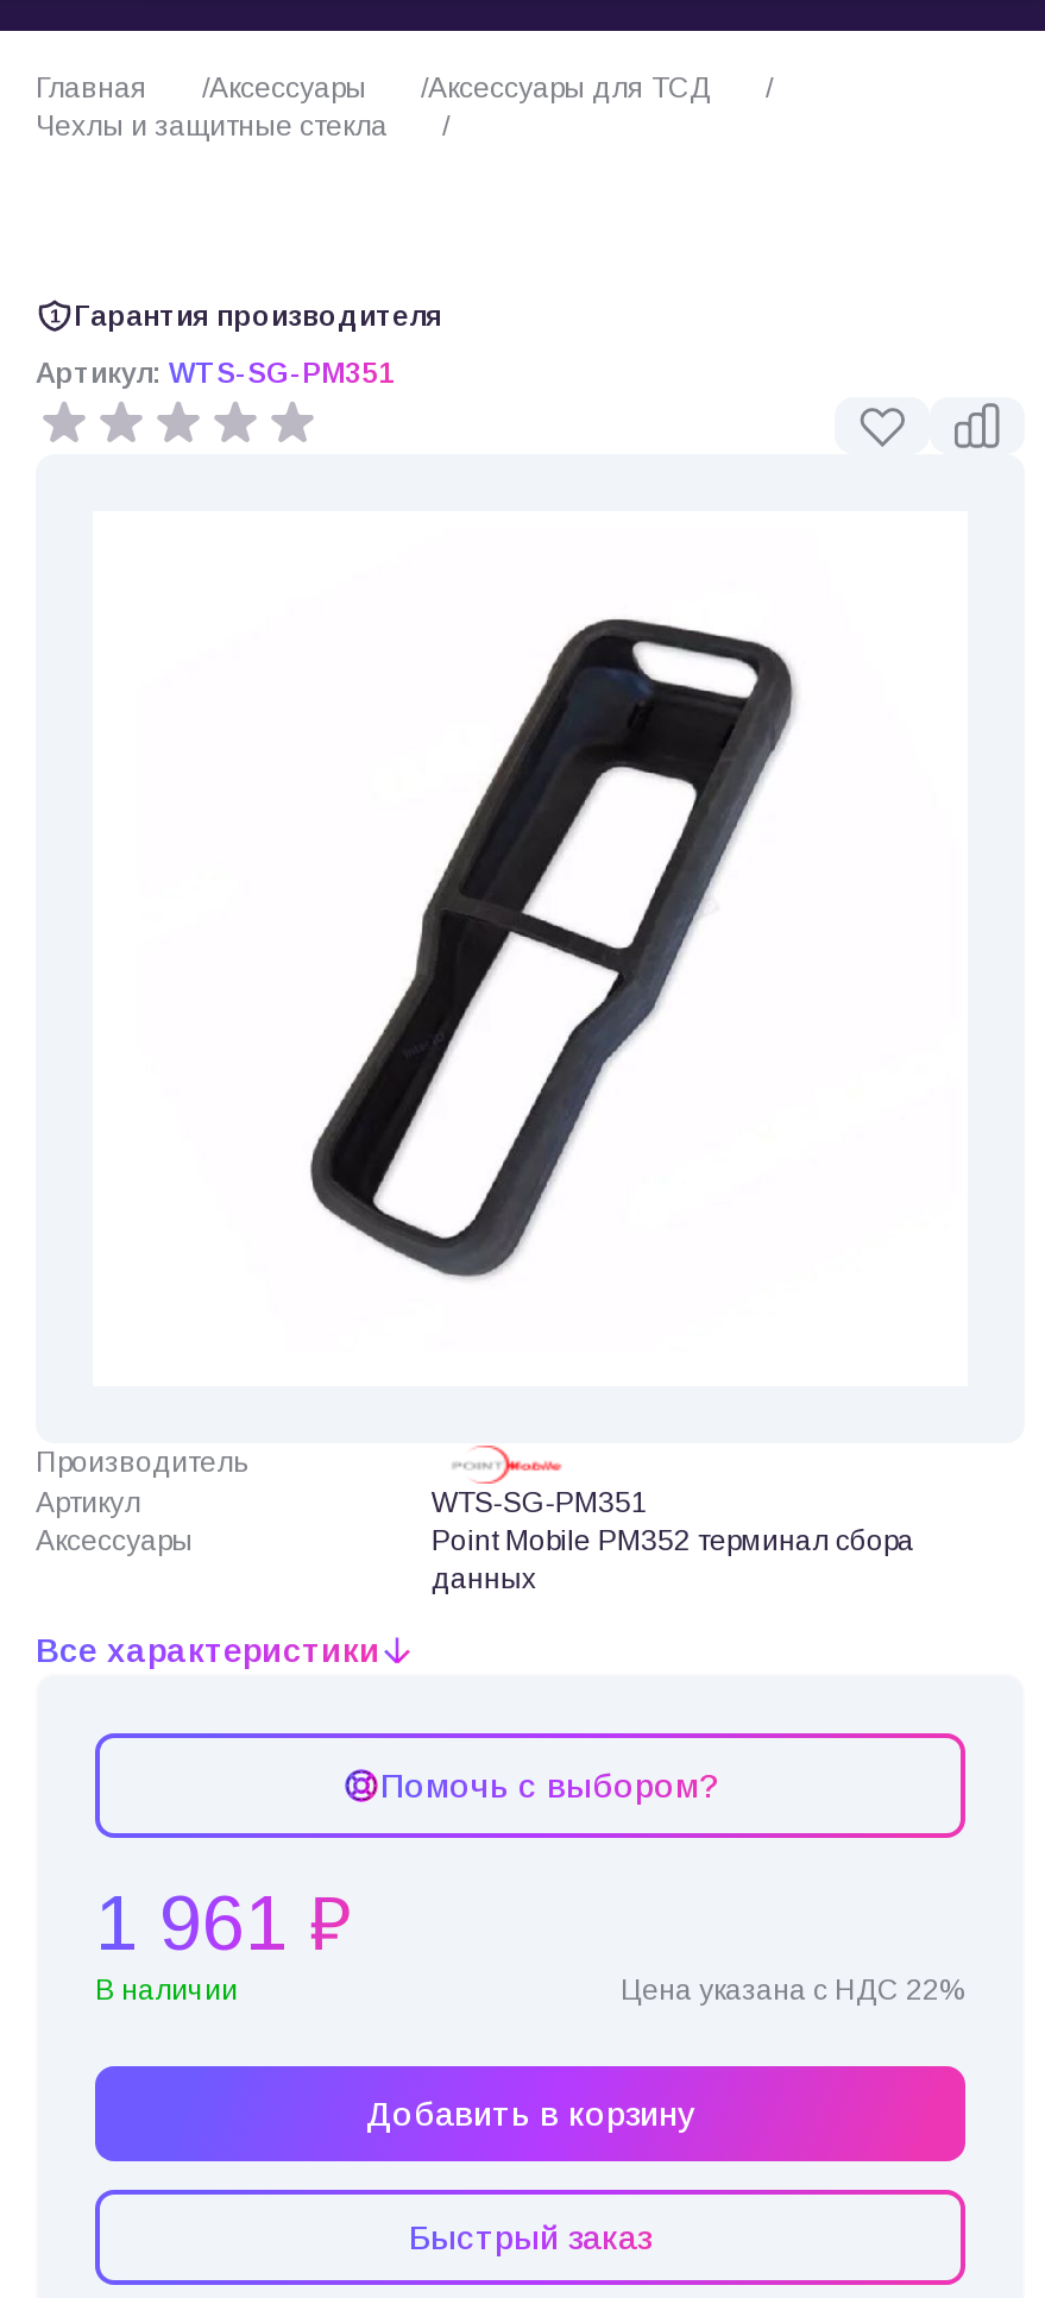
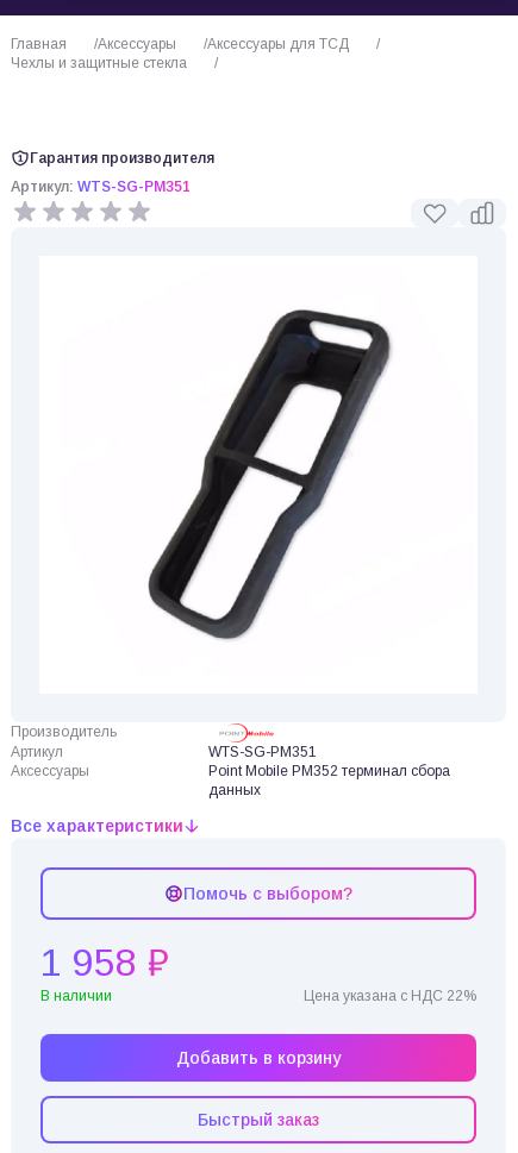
[95,1880,352,1966] 1 961 ₽ -> [40,941,169,984] 1 958 ₽

